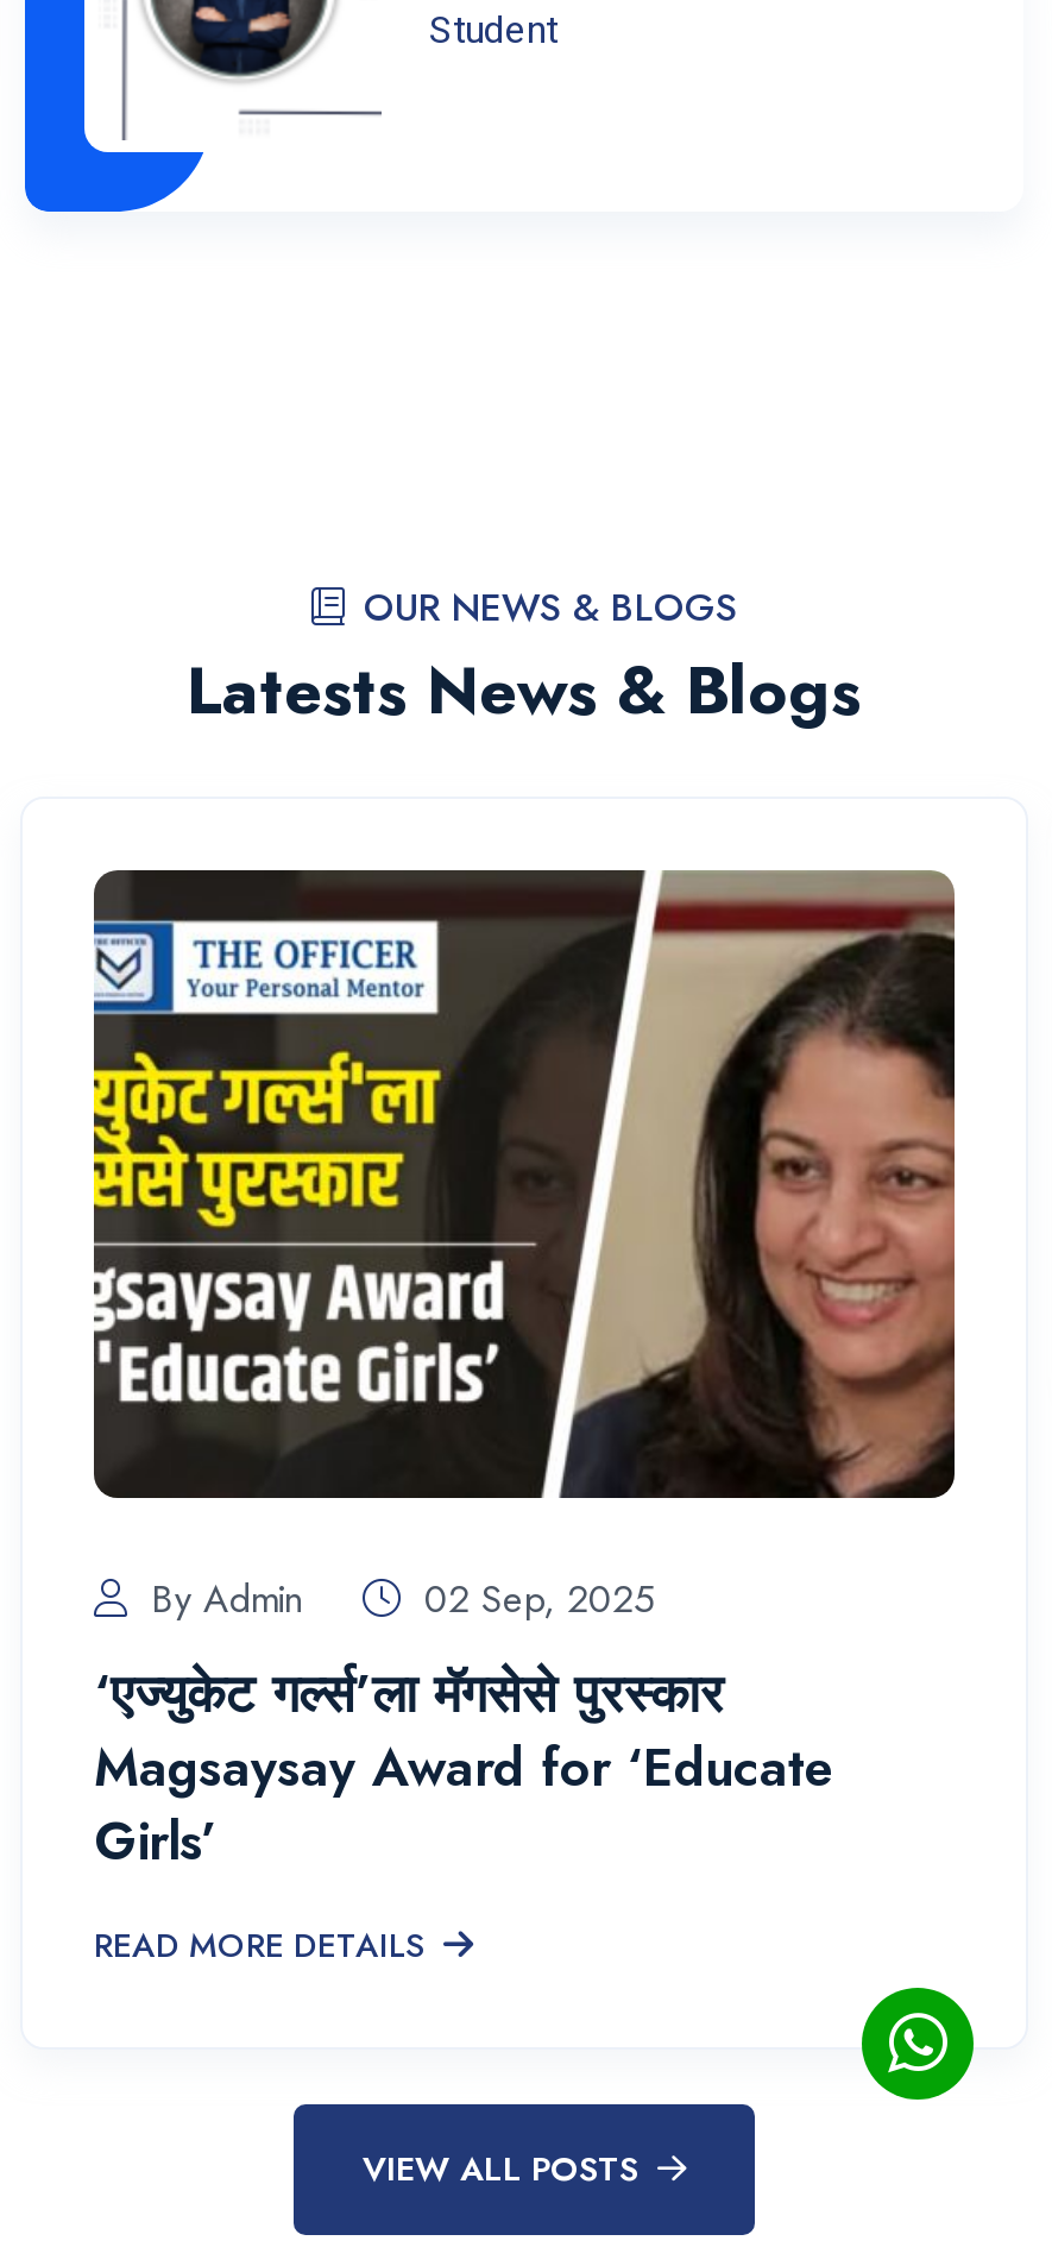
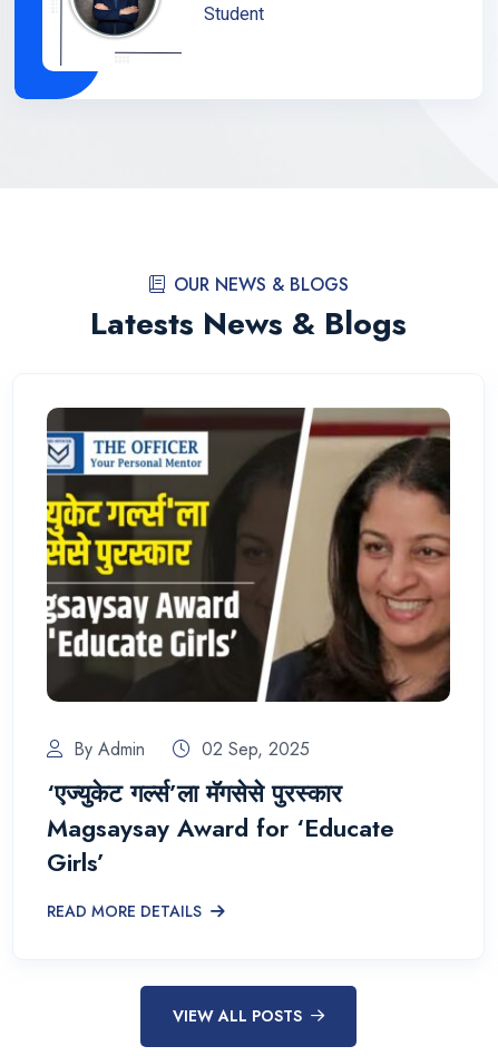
[859,1985,976,2102] [image] -> none

